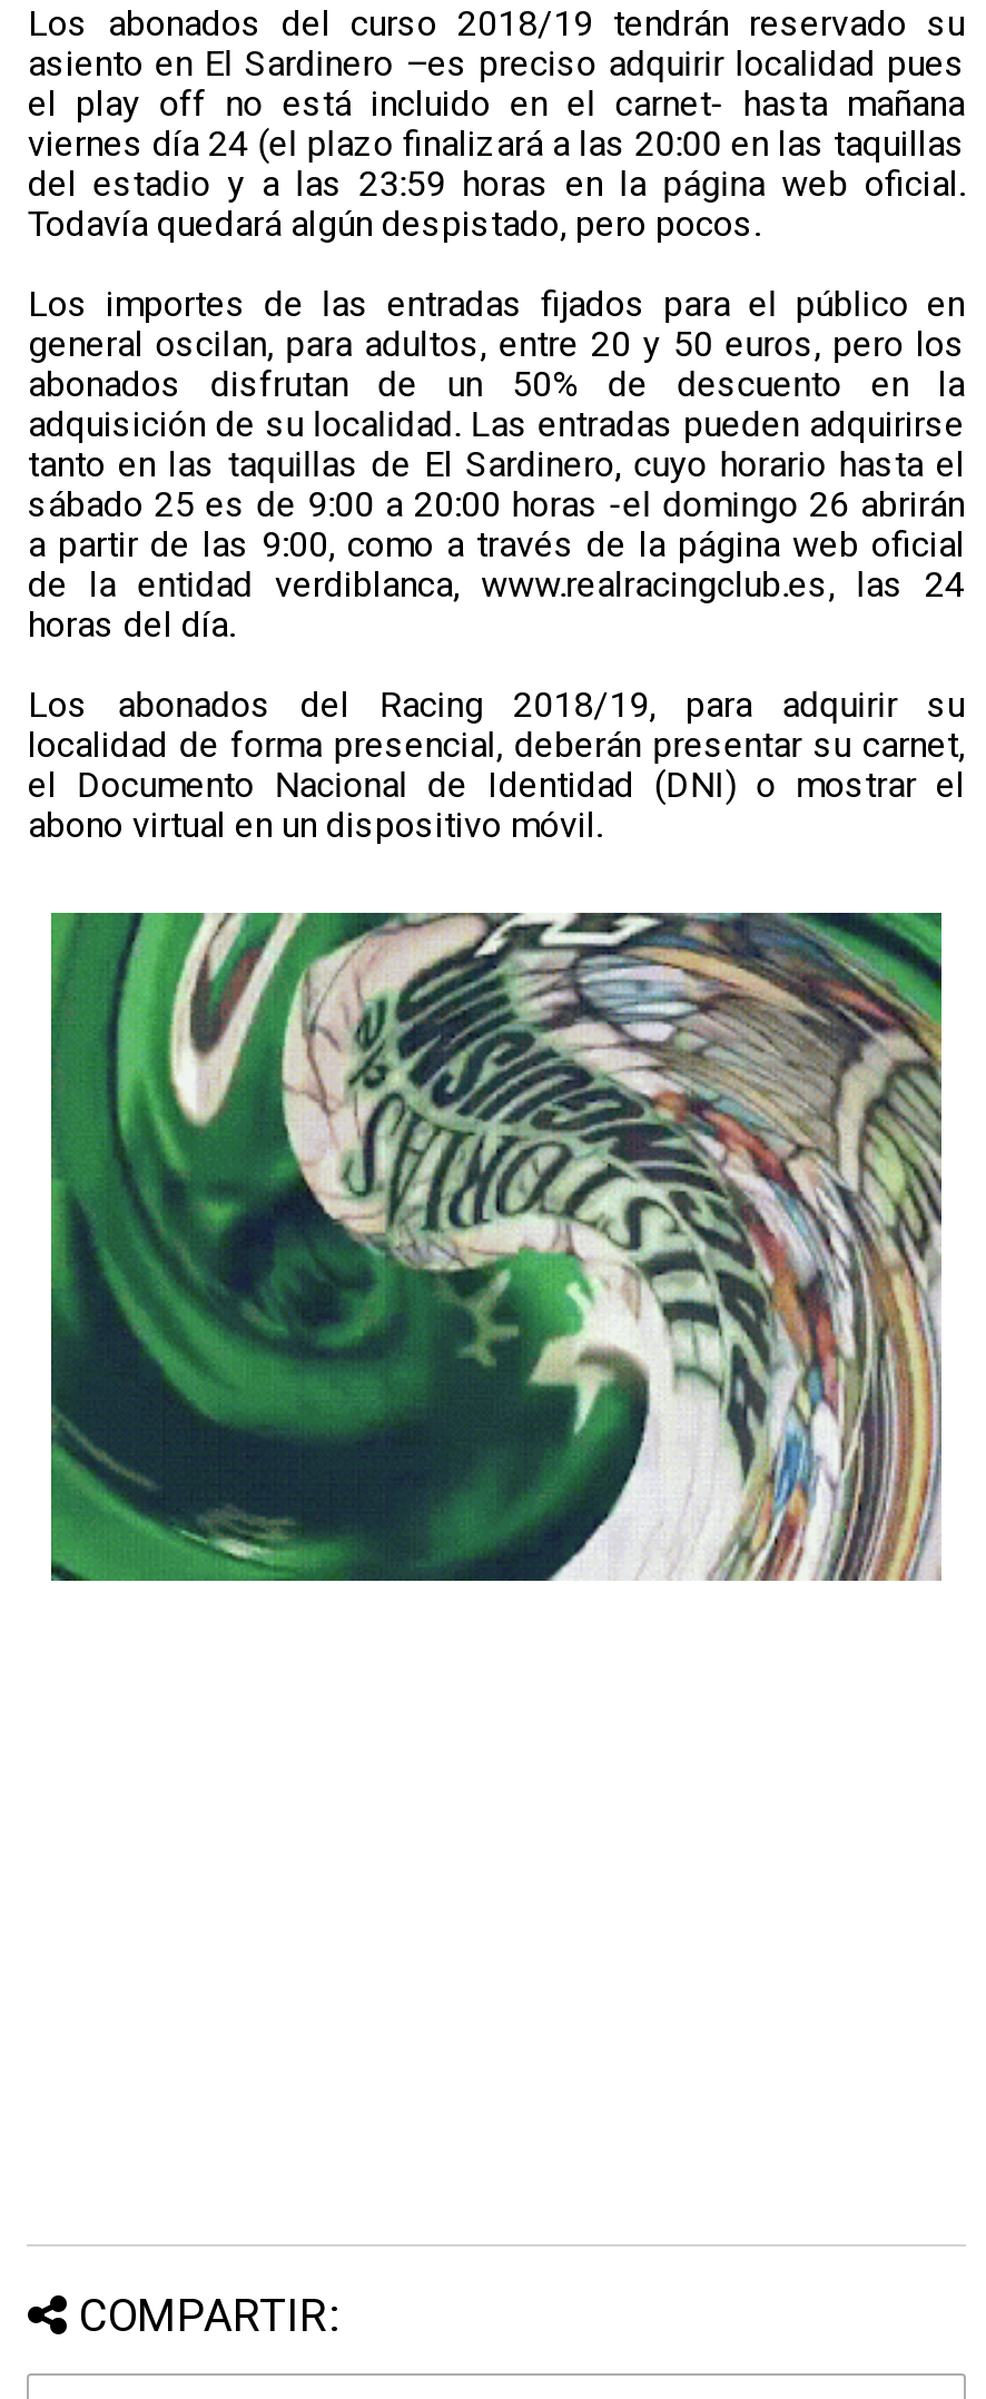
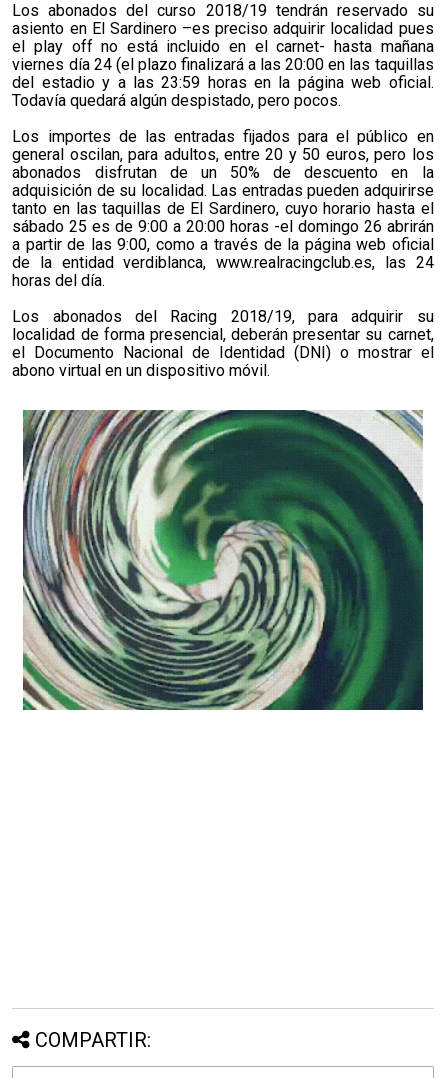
[49,911,944,1583] [image] -> [22,409,424,711] [image]

